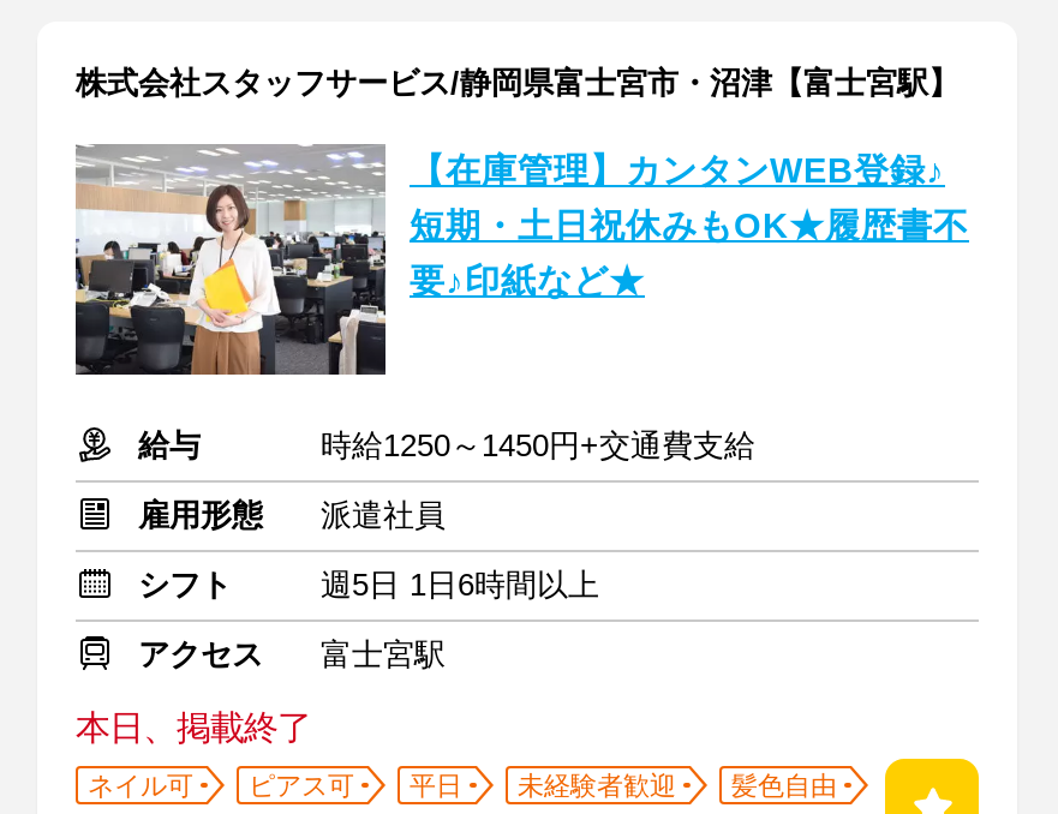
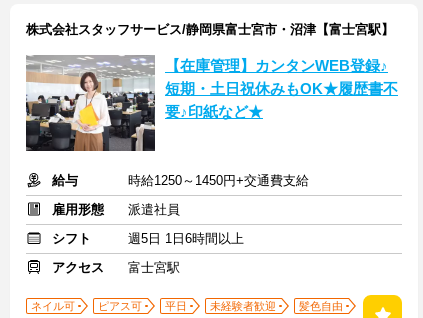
[76,709,311,747] 本日、掲載終了 -> none

